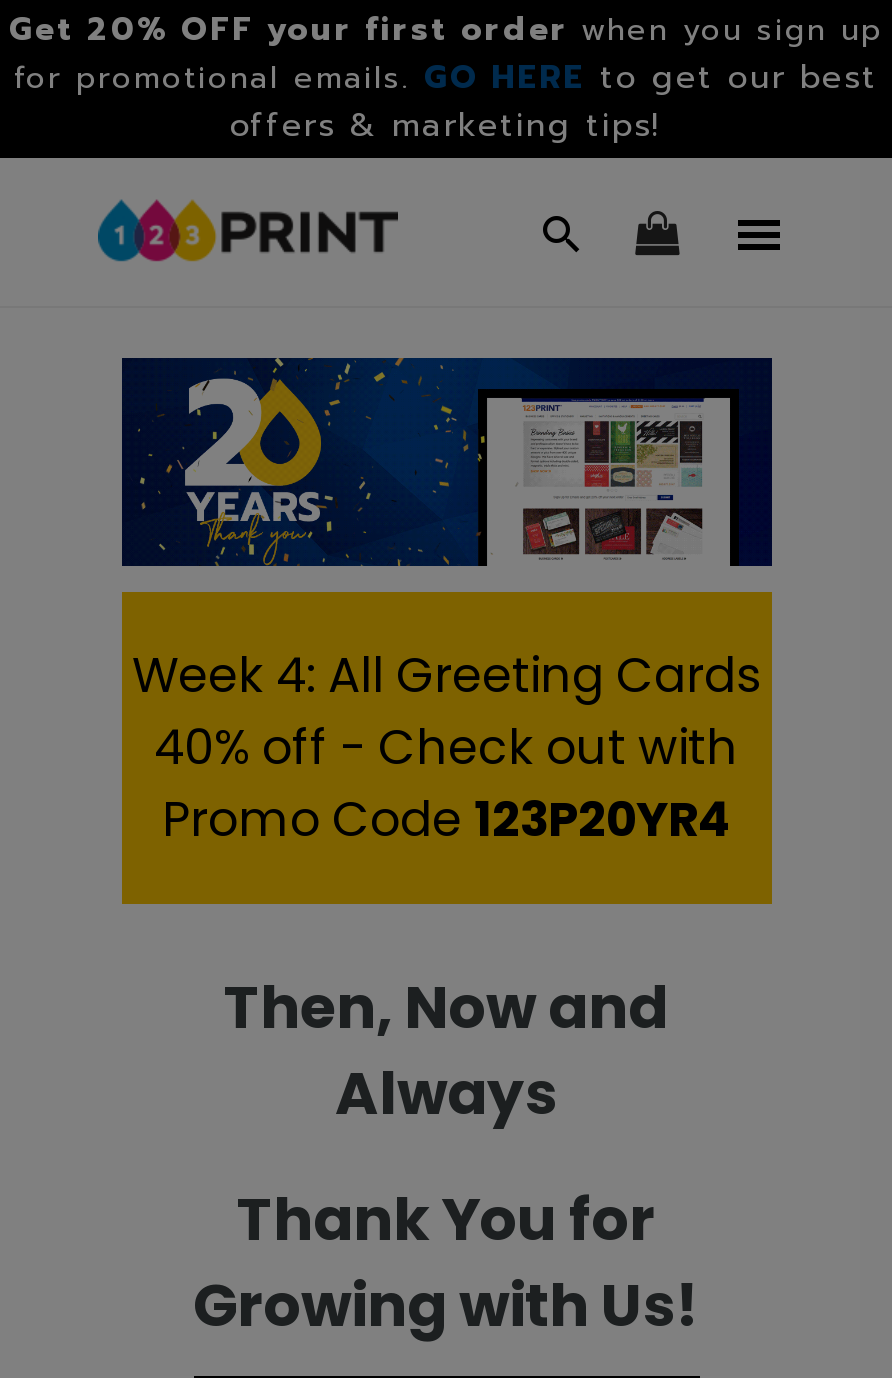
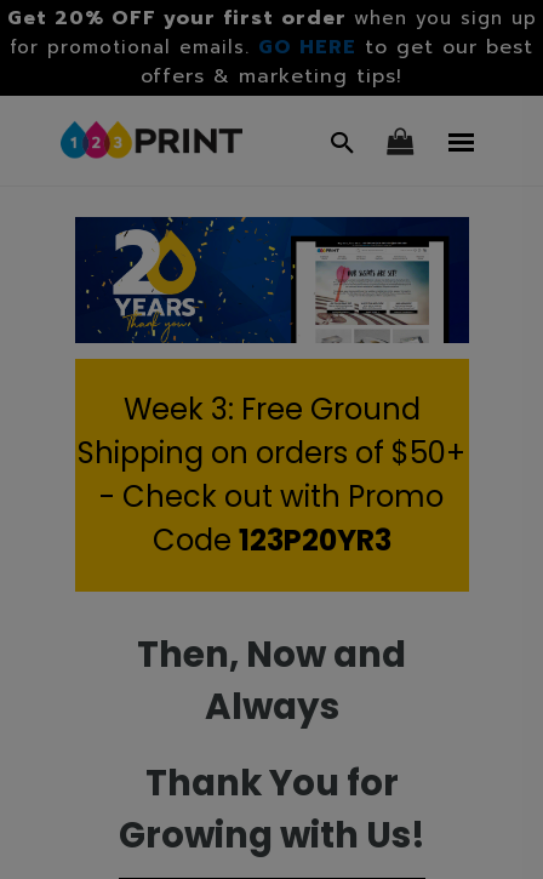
[520,396,704,554] [image] -> [311,241,433,344] [image]
[132,642,760,852] Week 4: All Greeting Cards | 40% off - Check out with | Promo Code 123P20YR4 -> [78,389,465,560] Week 3: Free Ground | Shipping on orders of $50+ | - Check out with Promo | Code 123P20YR3

